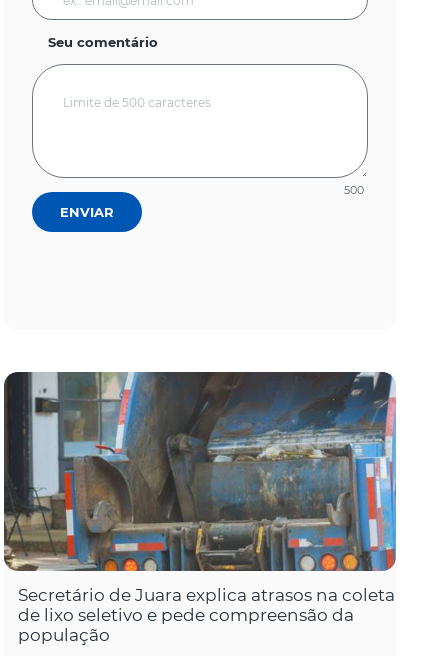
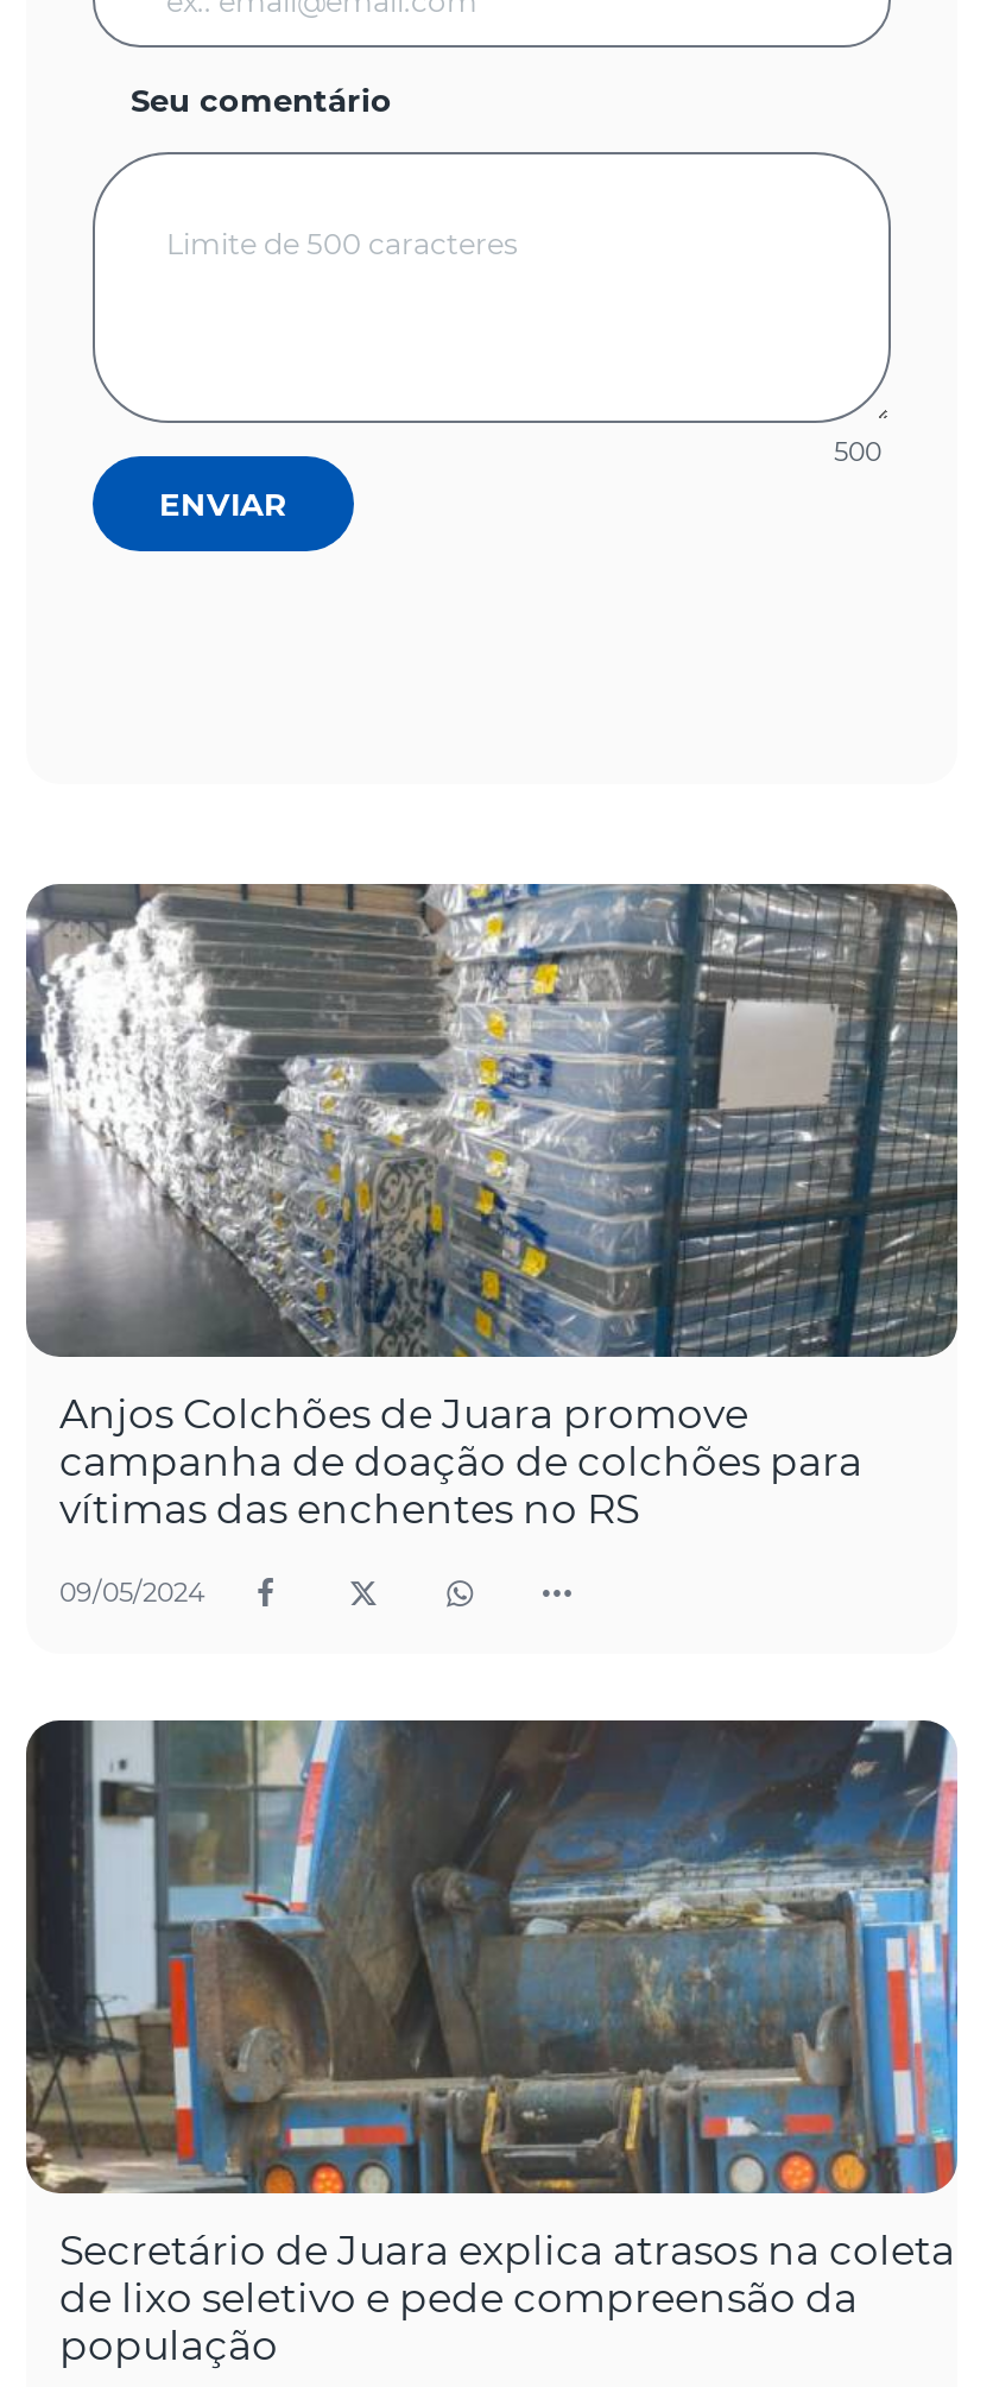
none -> [24,882,960,1609] [image] | Anjos Colchões de Juara promove | campanha de doação de colchões para | vítimas das enchentes no RS | 09/05/2024

